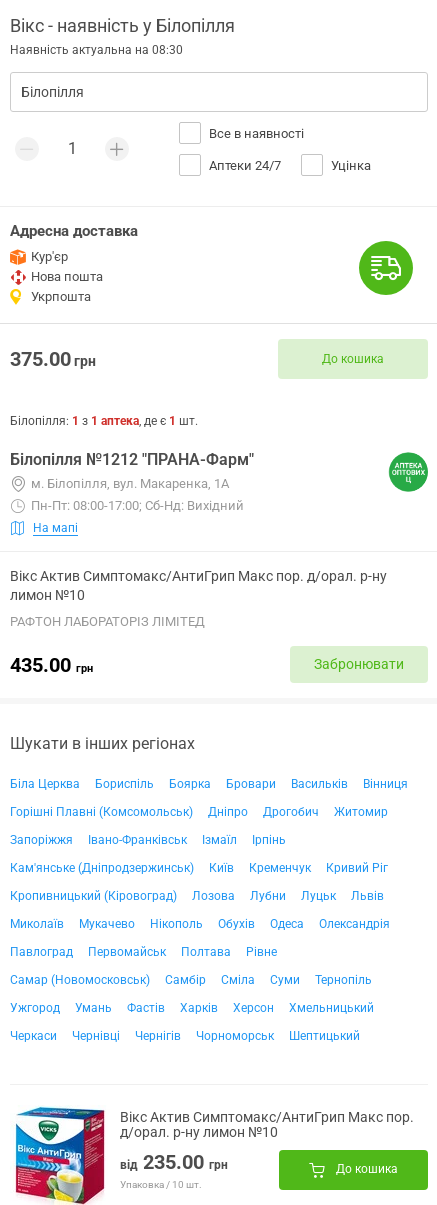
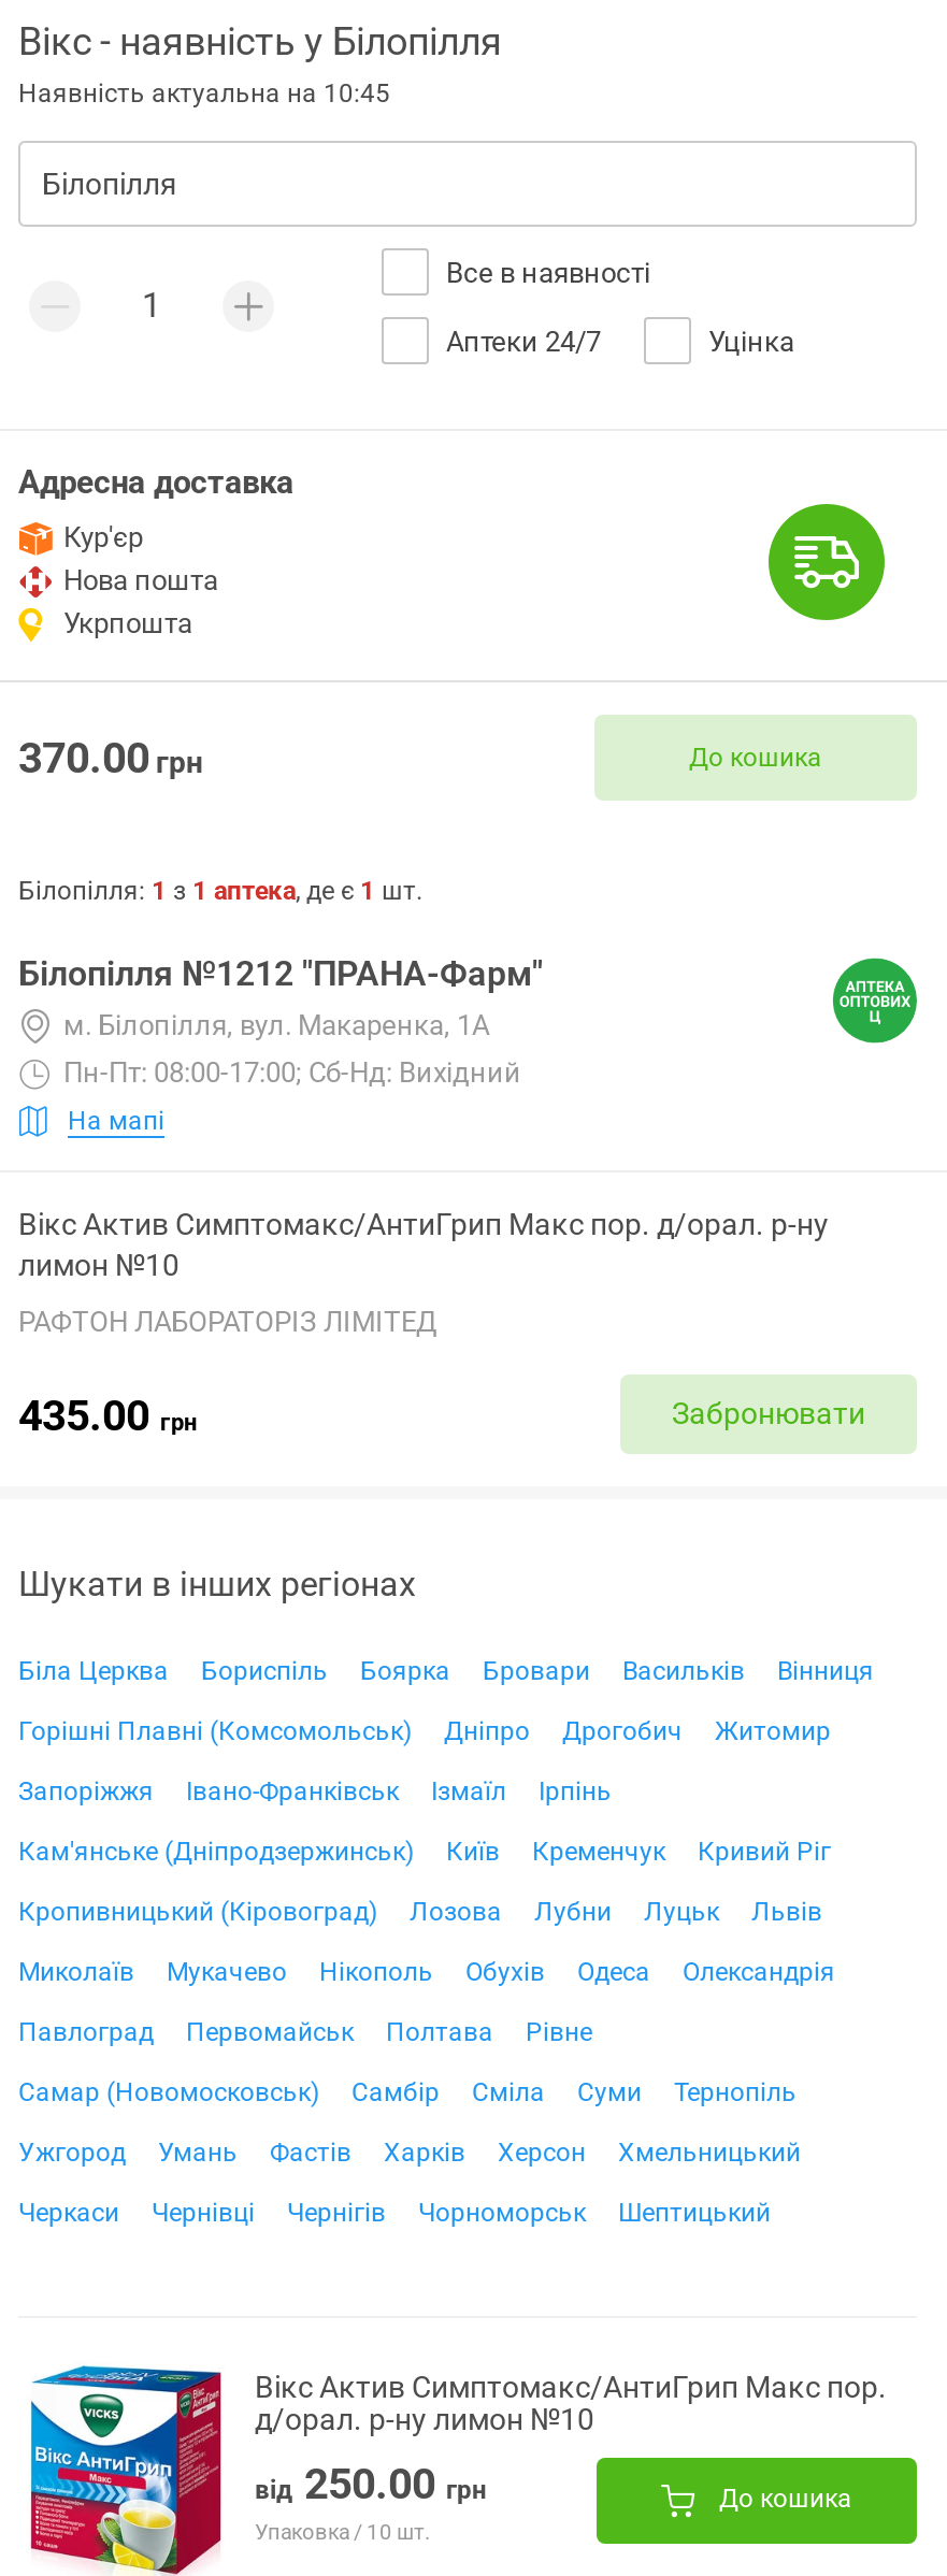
[10,43,183,57] Наявність актуальна на 08:30 -> [18,78,390,109] Наявність актуальна на 10:45
[10,347,96,371] 375.00 грн -> [18,732,203,783] 370.00 грн
[120,1149,228,1173] від 235.00 грн -> [255,2457,487,2508] від 250.00 грн

